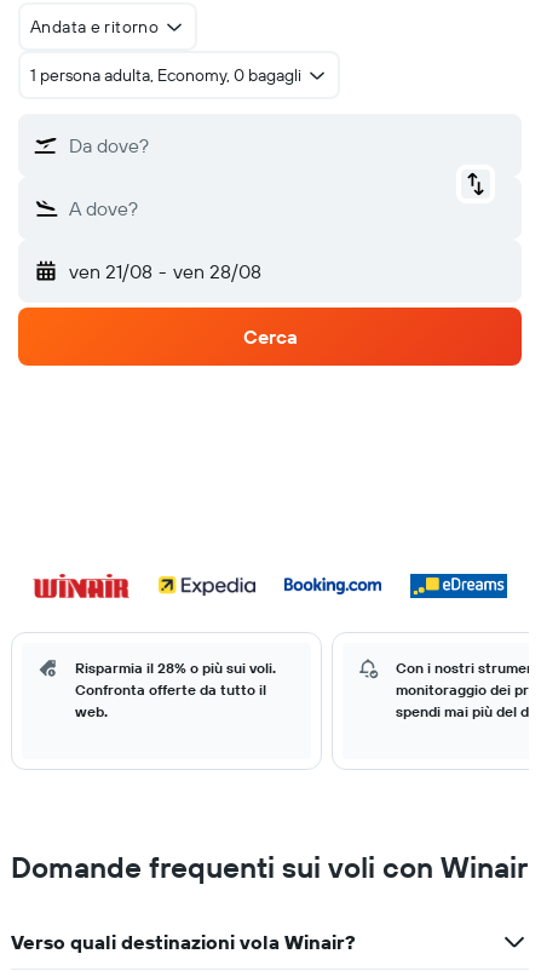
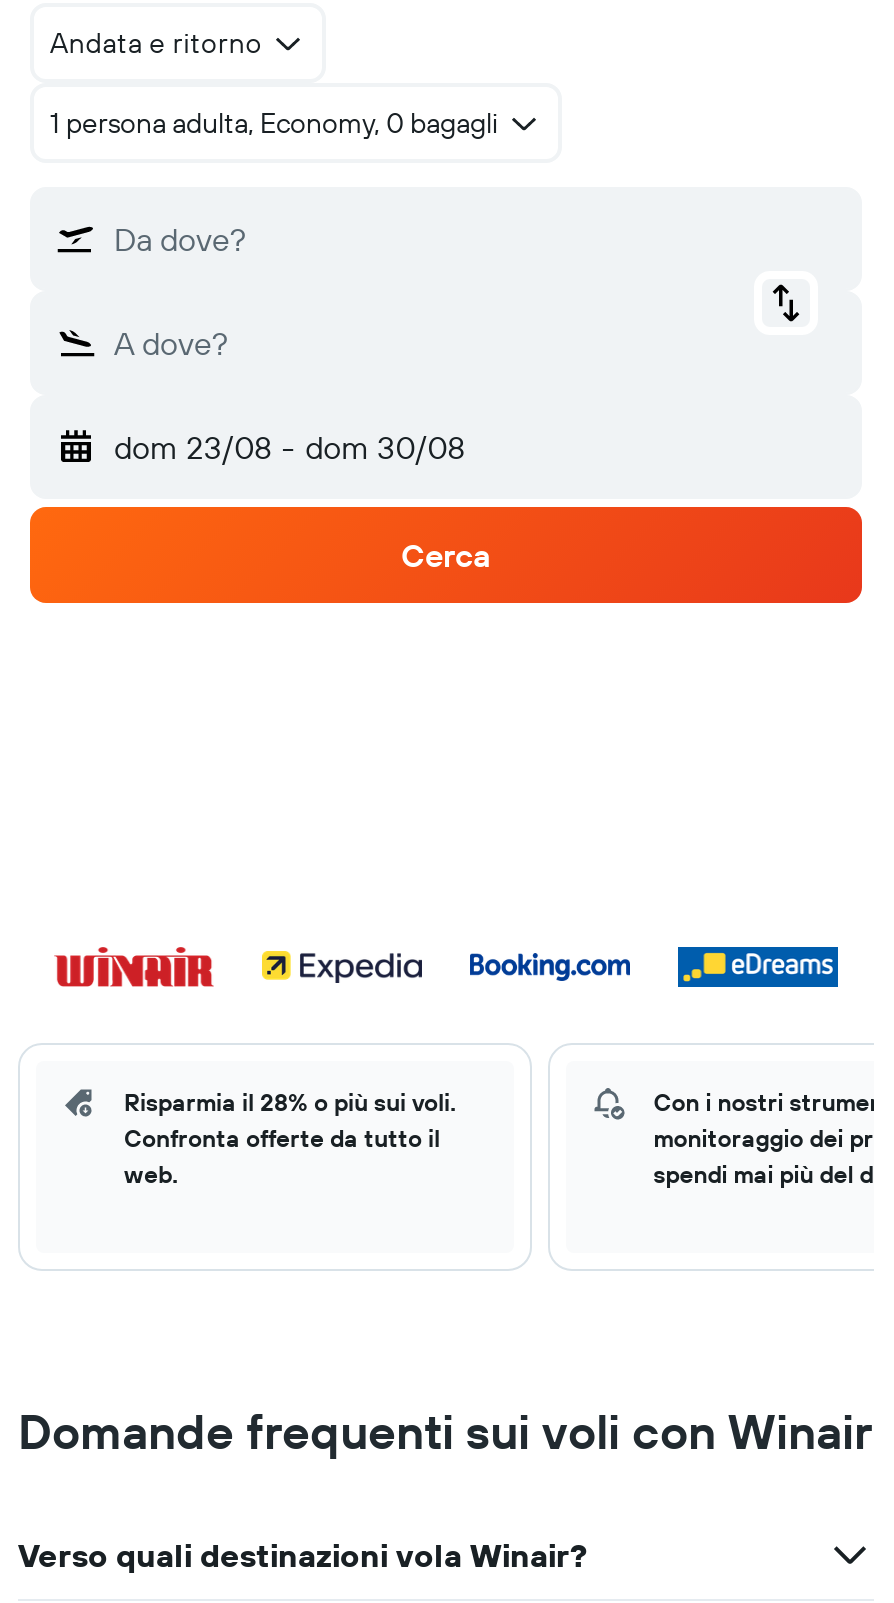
[69,259,261,283] ven 21/08 - ven 28/08 -> [114,427,465,467] dom 23/08 - dom 30/08

